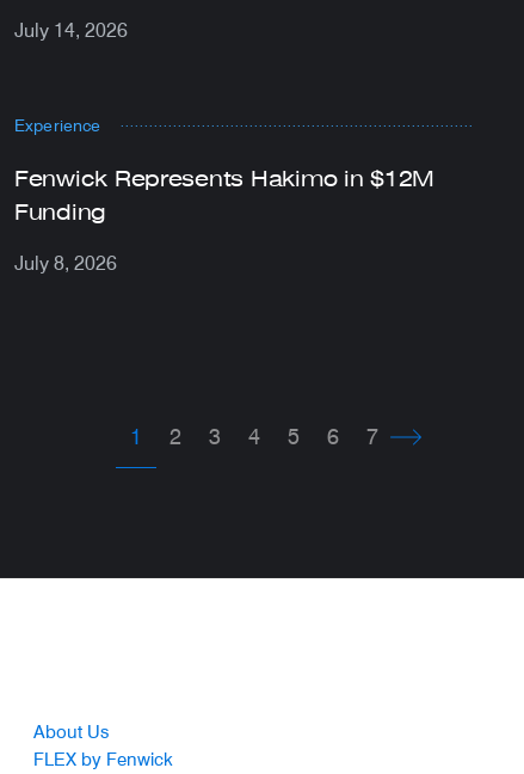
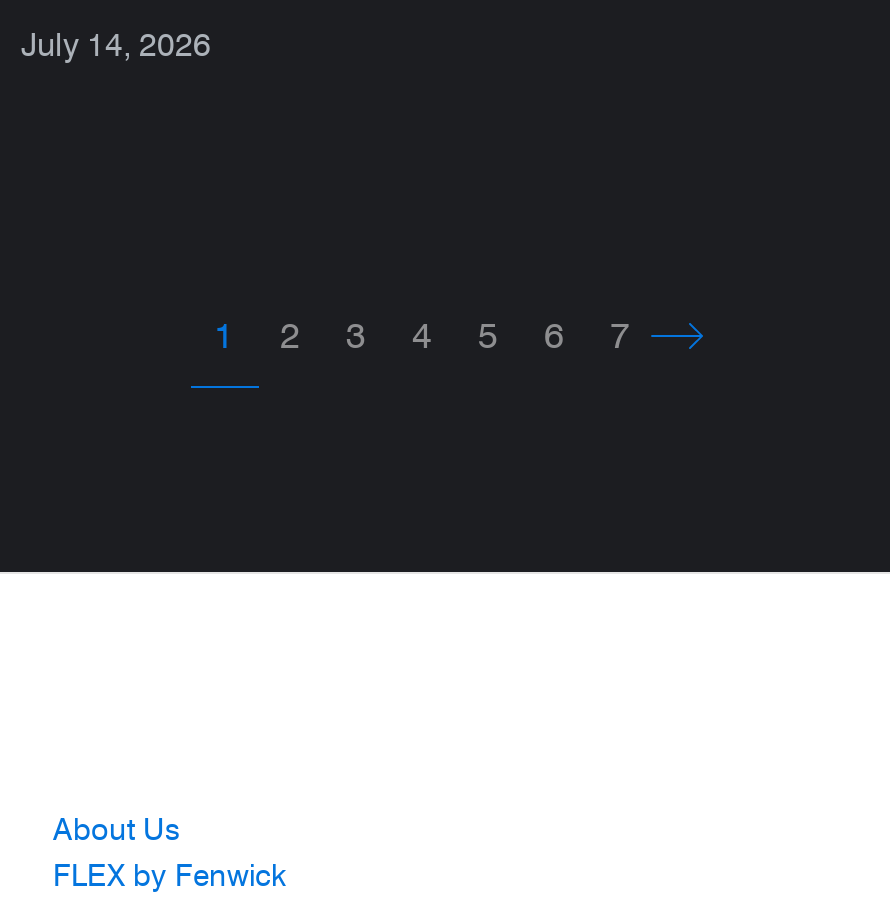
[14,114,435,274] Experience | Fenwick Represents Hakimo in $12M | Funding | July 8, 2026 -> none

